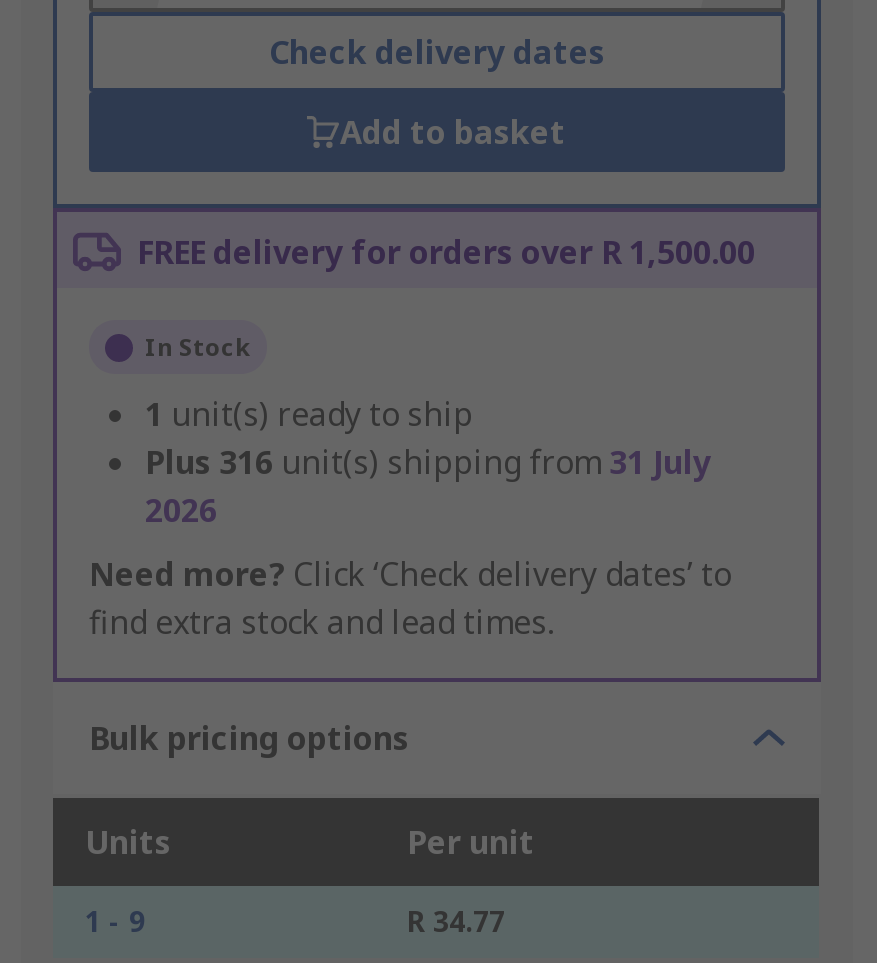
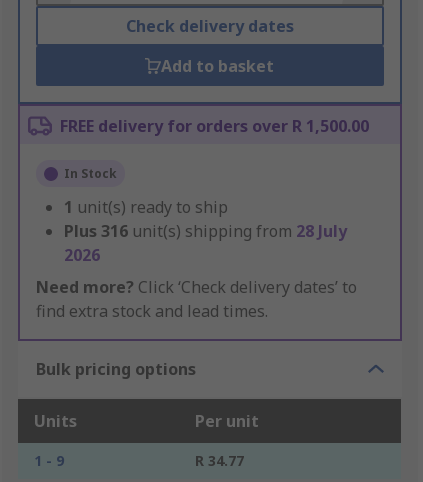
[145,441,711,485] Plus 316 unit(s) shipping from 31 July -> [64,220,347,242] Plus 316 unit(s) shipping from 28 July

